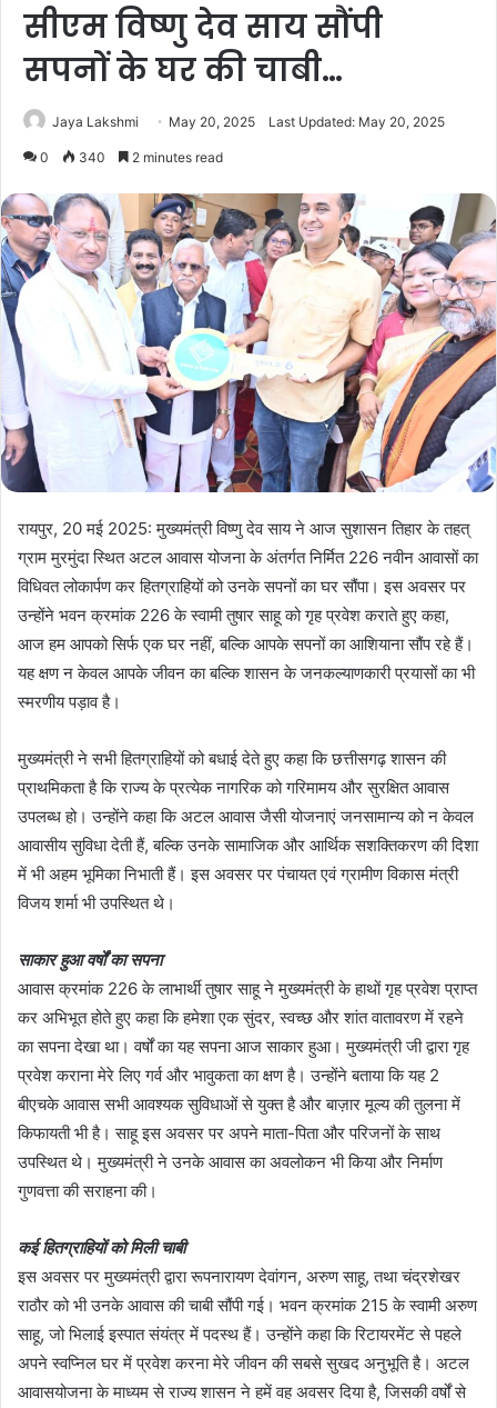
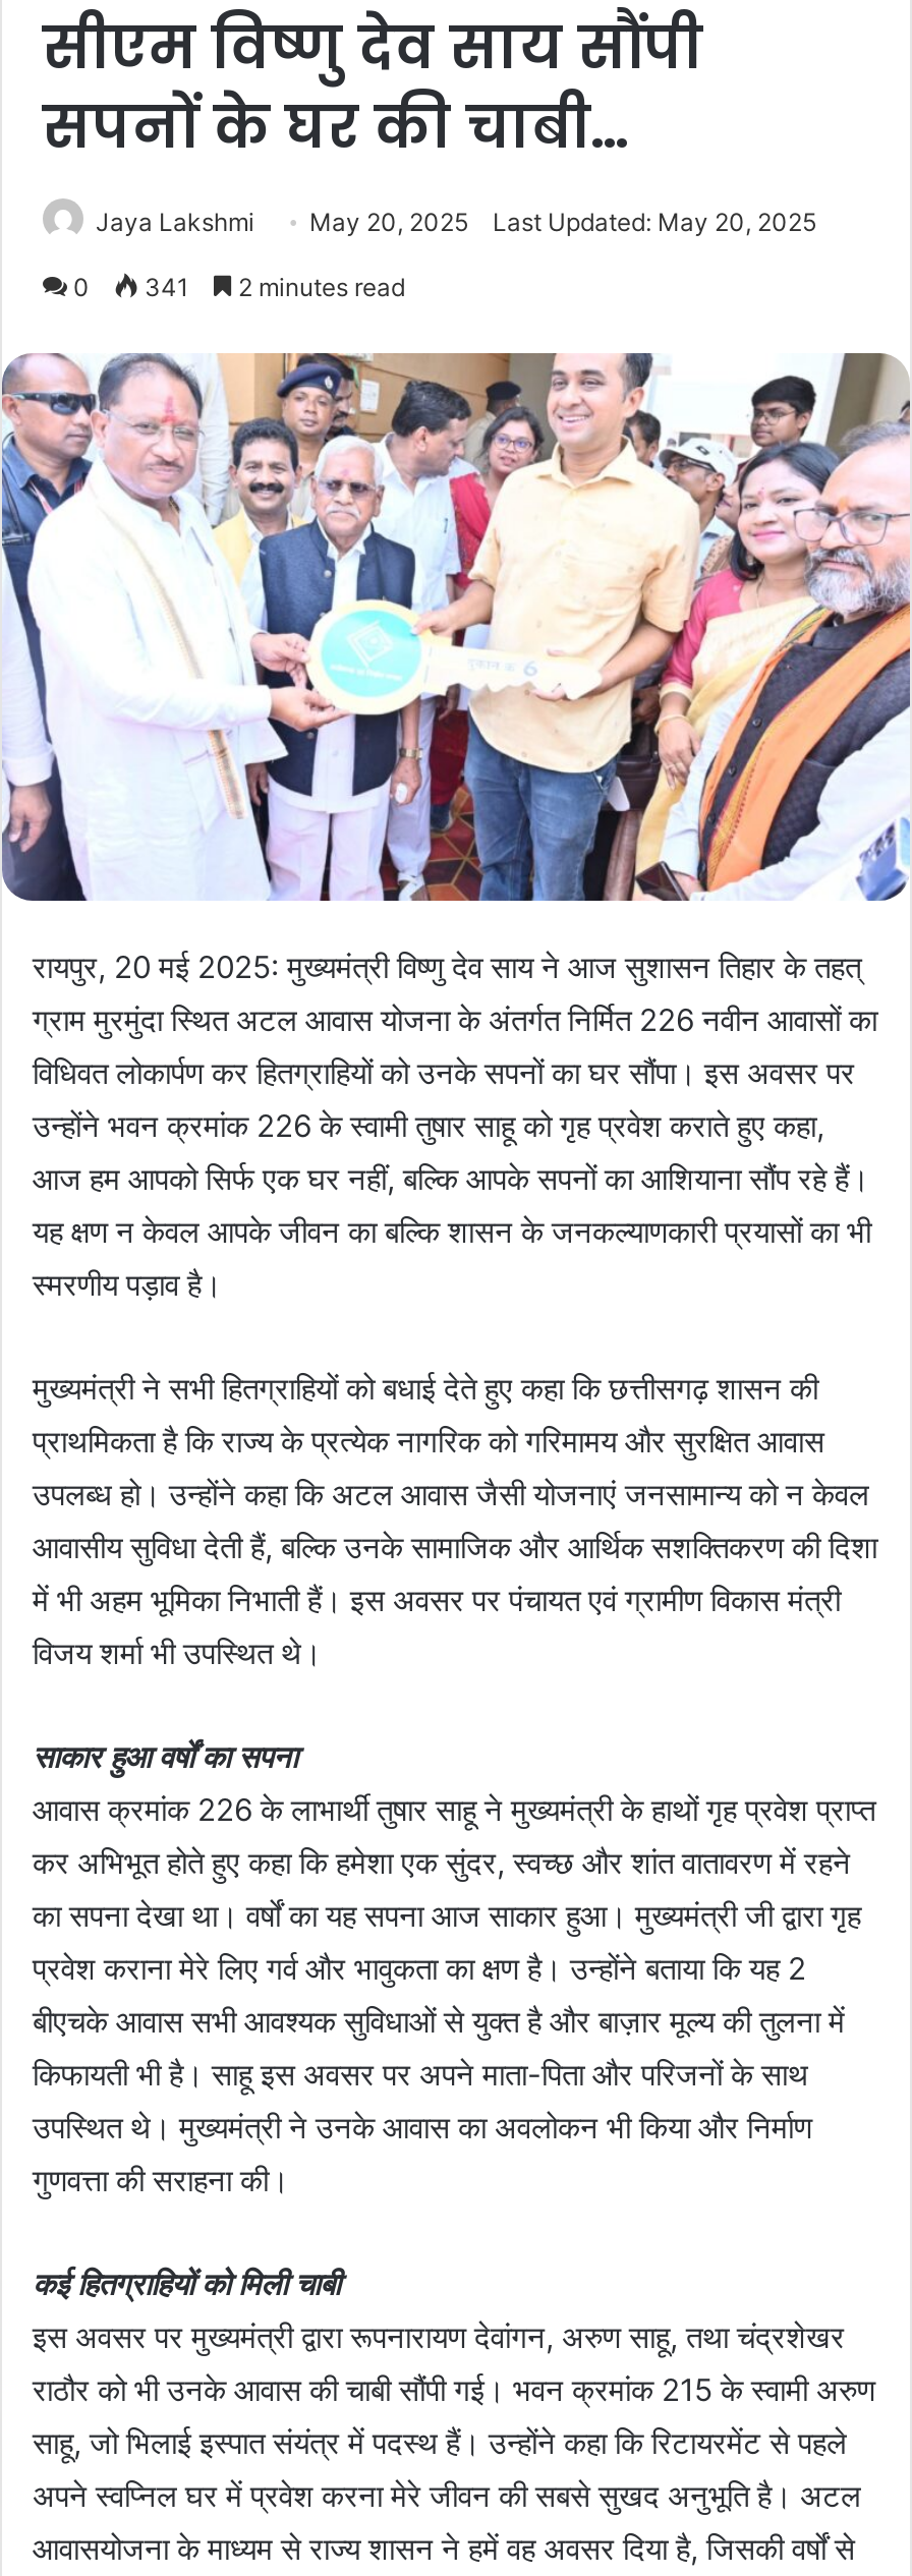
[40,149,223,166] 0 340 2 minutes read -> [73,272,405,302] 0 341 2 minutes read

